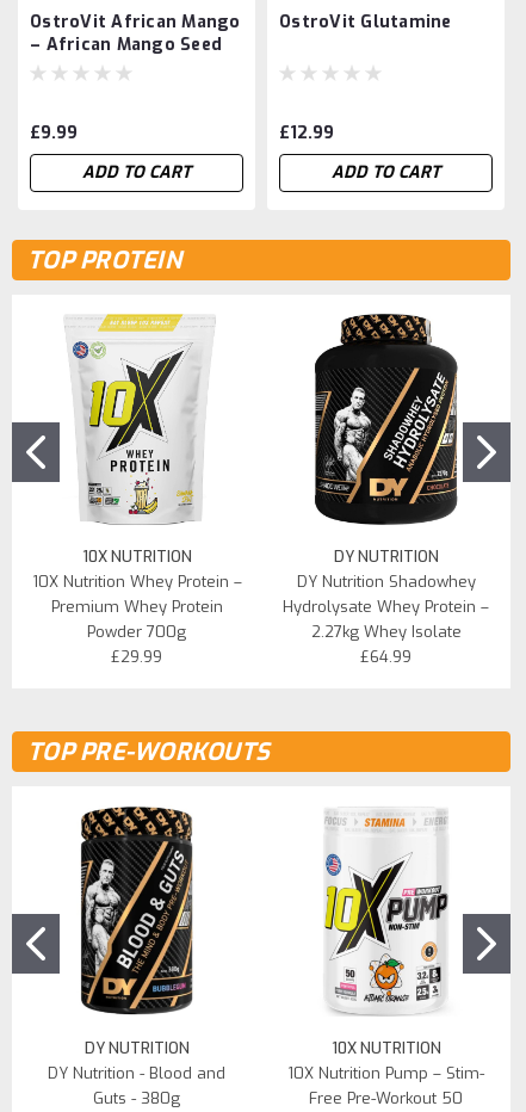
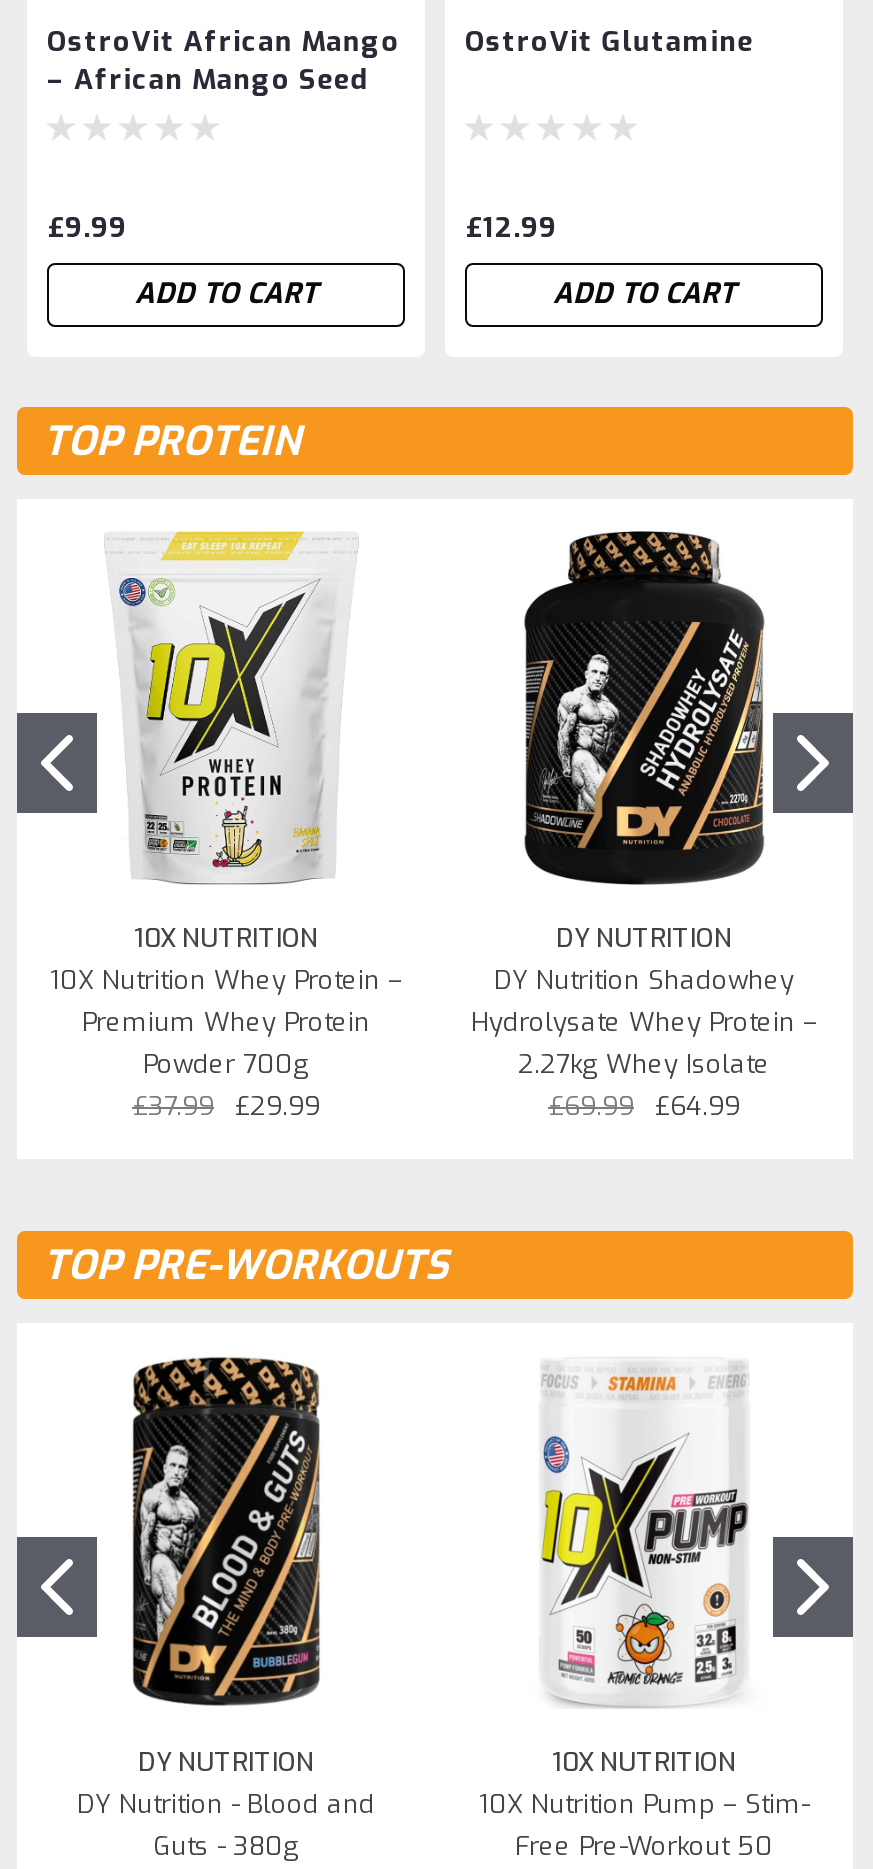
[111,647,162,668] £29.99 -> [132,1090,320,1124] £37.99 £29.99
[360,647,411,668] £64.99 -> [548,1090,740,1124] £69.99 £64.99

